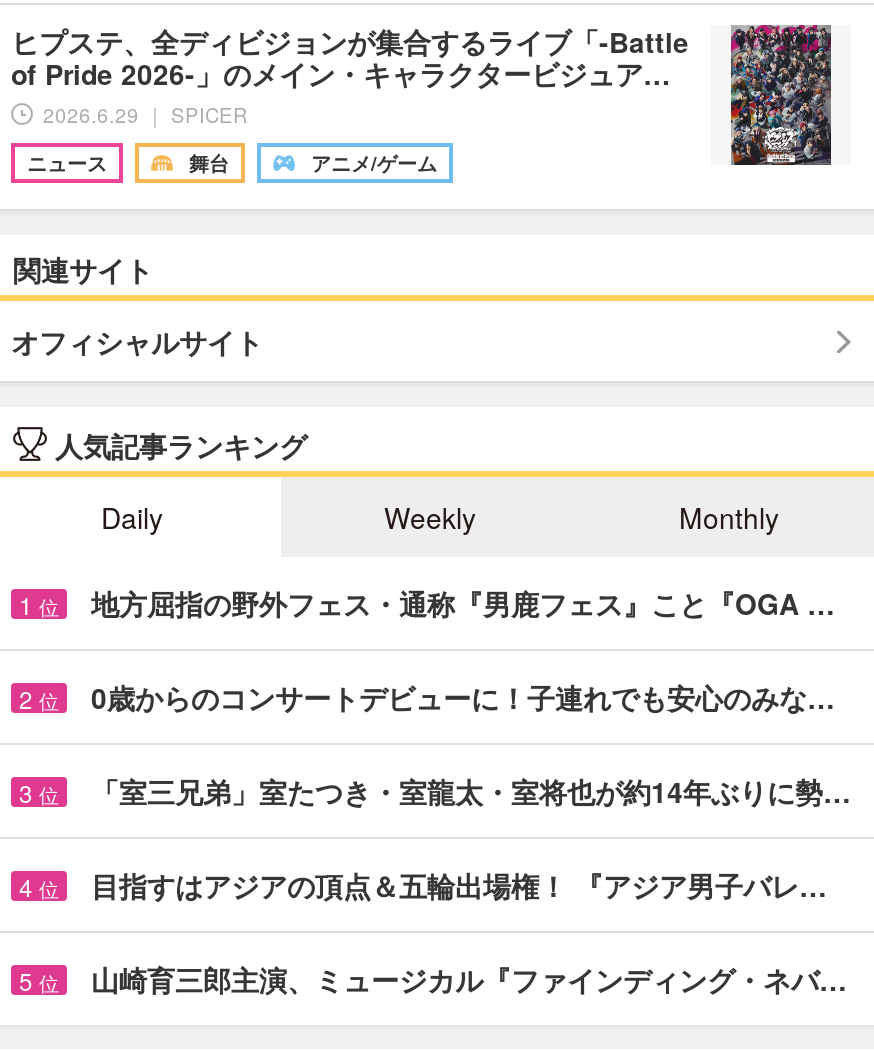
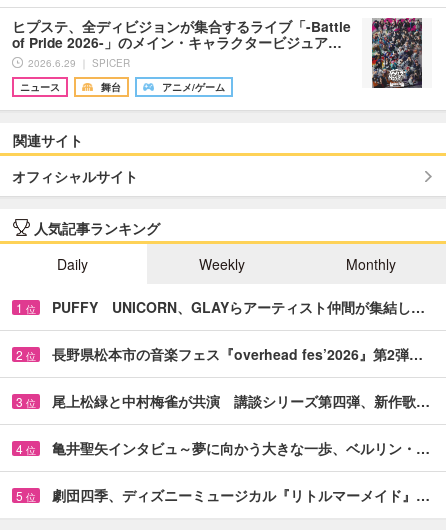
[91,583,835,623] 地方屈指の野外フェス・通称『男鹿フェス』こと『OGA … -> [52,297,425,317] PUFFY UNICORN、GLAYらアーティスト仲間が集結し…
[91,677,835,717] 0歳からのコンサートデビューに！子連れでも安心のみな… -> [52,344,423,364] 長野県松本市の音楽フェス『overhead fes’2026』第2弾…
[91,771,851,811] 「室三兄弟」室たつき・室龍太・室将也が約14年ぶりに勢… -> [52,391,430,411] 尾上松緑と中村梅雀が共演 講談シリーズ第四弾、新作歌…
[91,865,827,905] 目指すはアジアの頂点＆五輪出場権！ 『アジア男子バレ… -> [52,438,430,458] 亀井聖矢インタビュ～夢に向かう大きな一歩、ベルリン・…
[91,959,847,999] 山崎育三郎主演、ミュージカル『ファインディング・ネバ… -> [52,485,430,505] 劇団四季、ディズニーミュージカル『リトルマーメイド』…

